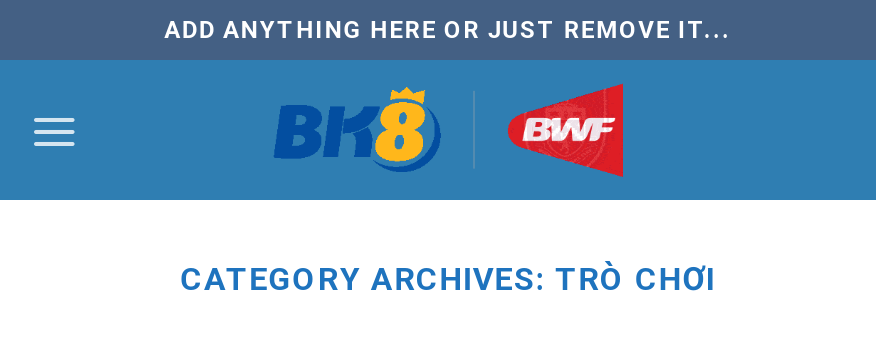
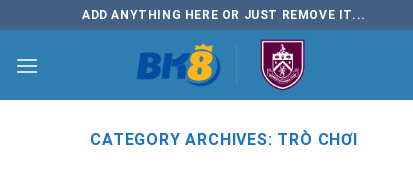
[506,80,626,180] [image] -> [254,39,312,91] [image]

